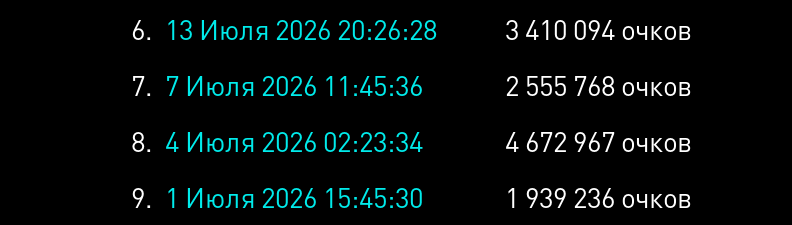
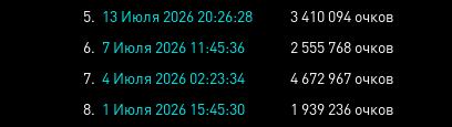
[131,10,693,46] 6. 13 Июля 2026 20:26:28 3 410 094 очков -> [83,6,394,25] 5. 13 Июля 2026 20:26:28 3 410 094 очков
[131,66,423,102] 7. 7 Июля 2026 11:45:36 -> [83,36,245,56] 6. 7 Июля 2026 11:45:36
[131,122,423,158] 8. 4 Июля 2026 02:23:34 -> [83,67,245,87] 7. 4 Июля 2026 02:23:34
[131,178,423,214] 9. 1 Июля 2026 15:45:30 -> [83,98,245,118] 8. 1 Июля 2026 15:45:30

